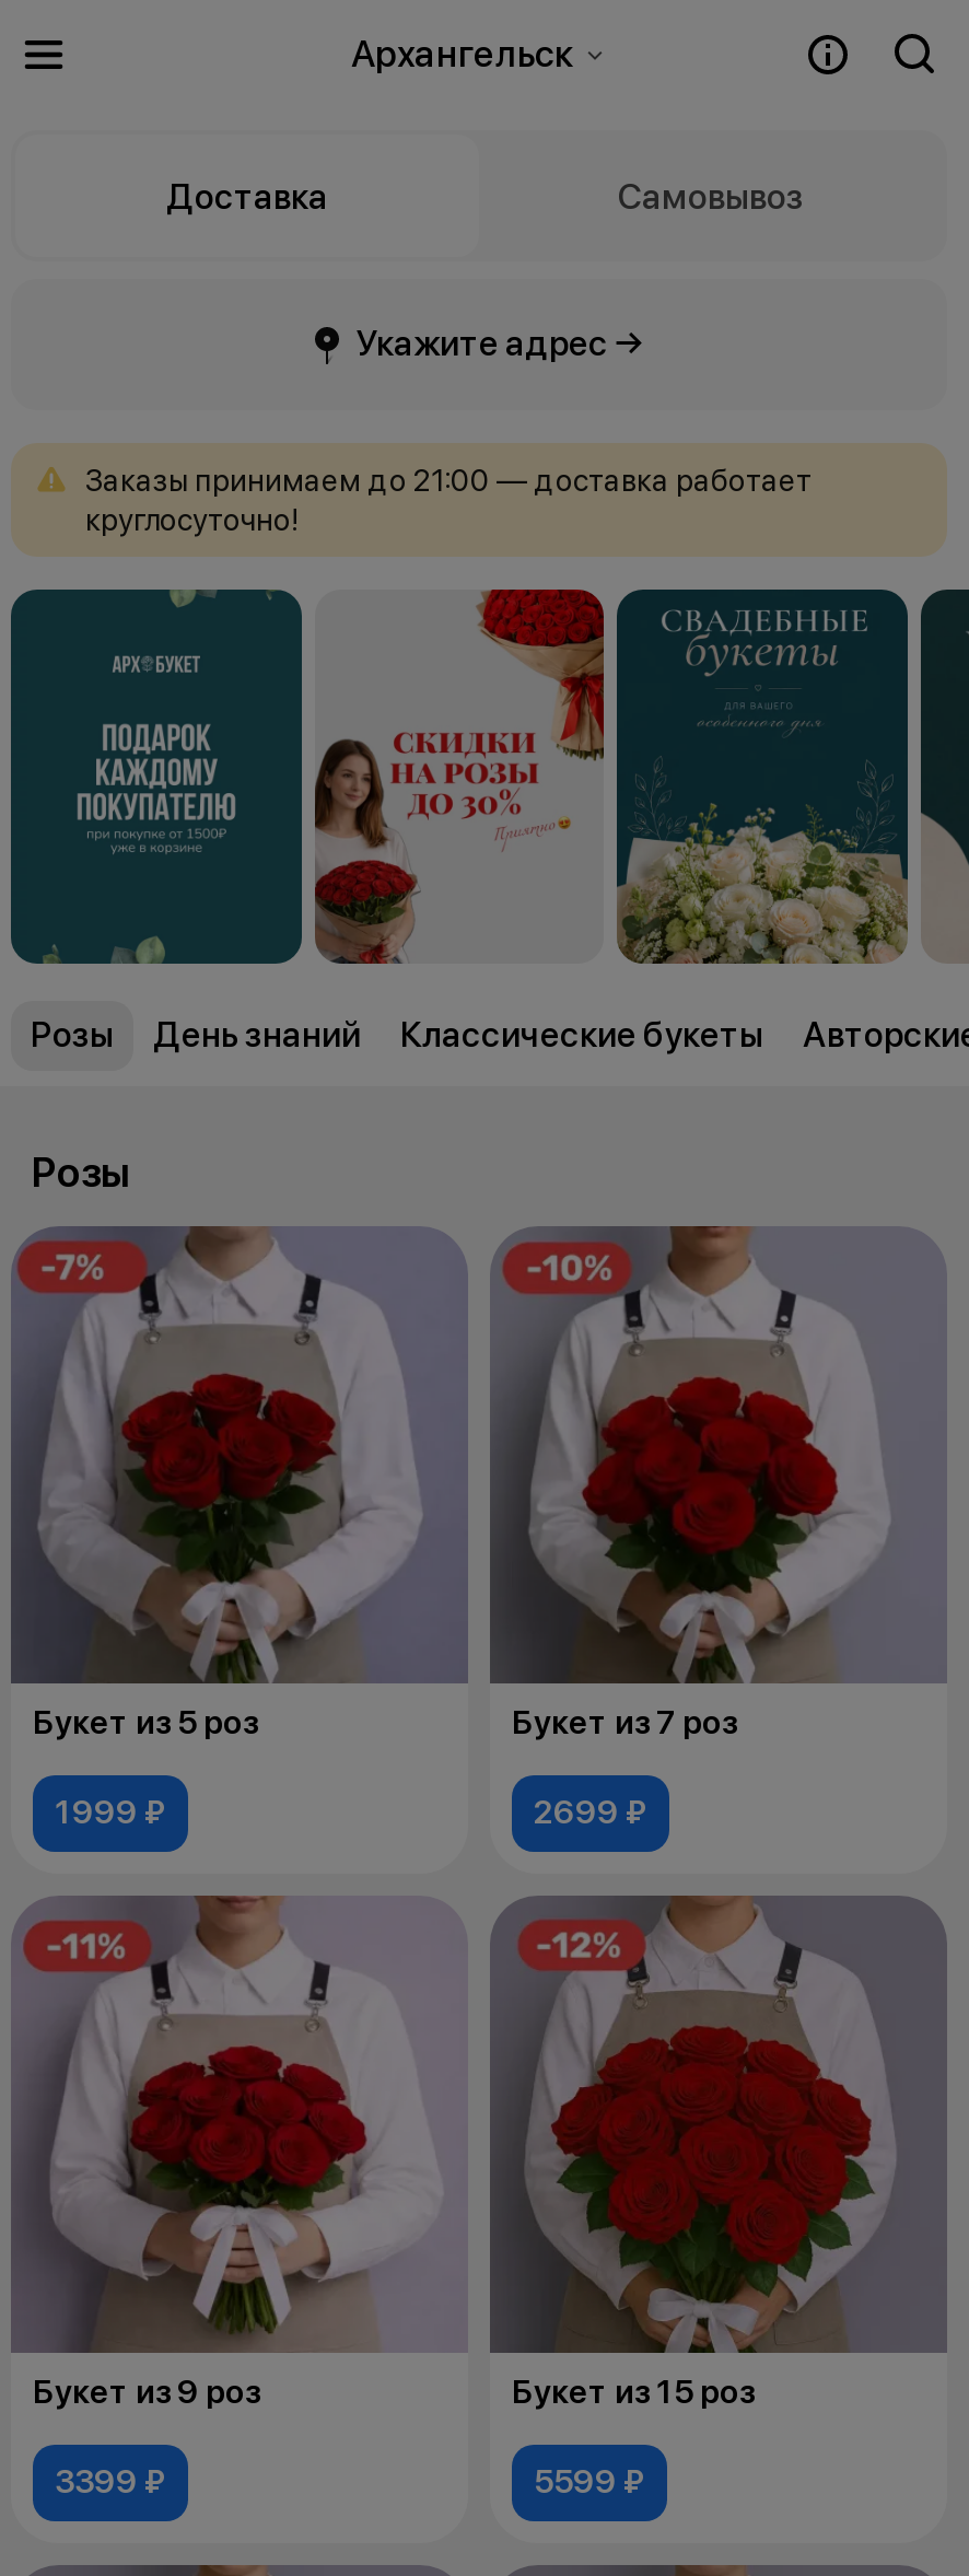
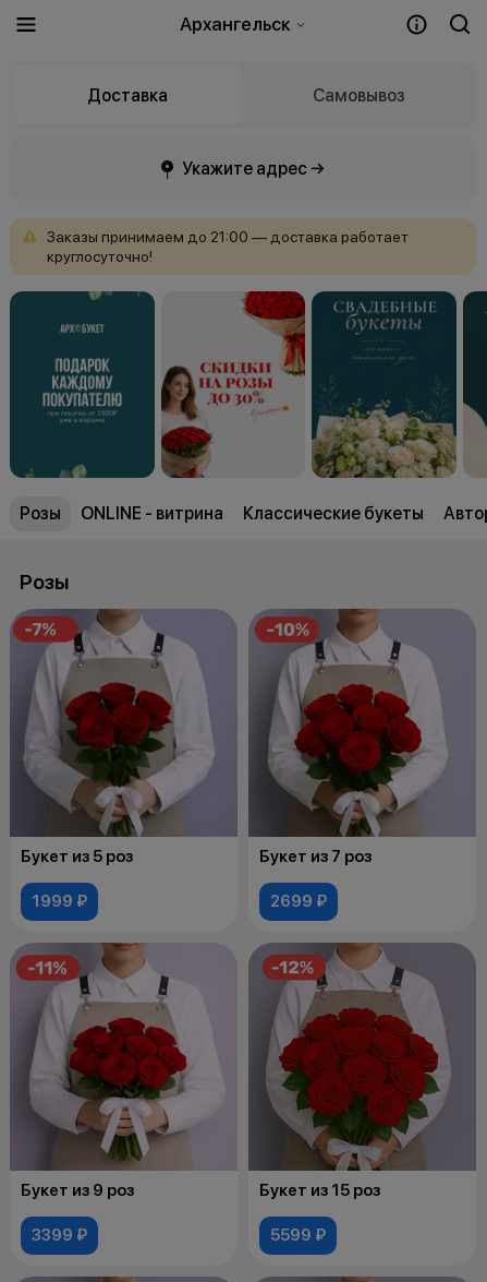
[153,1014,361,1056] День знаний -> [81,503,223,524] ONLINE - витрина

